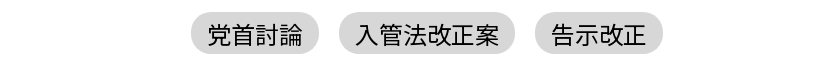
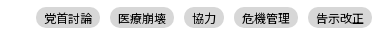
[355,16,499,50] 入管法改正案 -> [118,9,290,26] 医療崩壊 | 協力 | 危機管理

